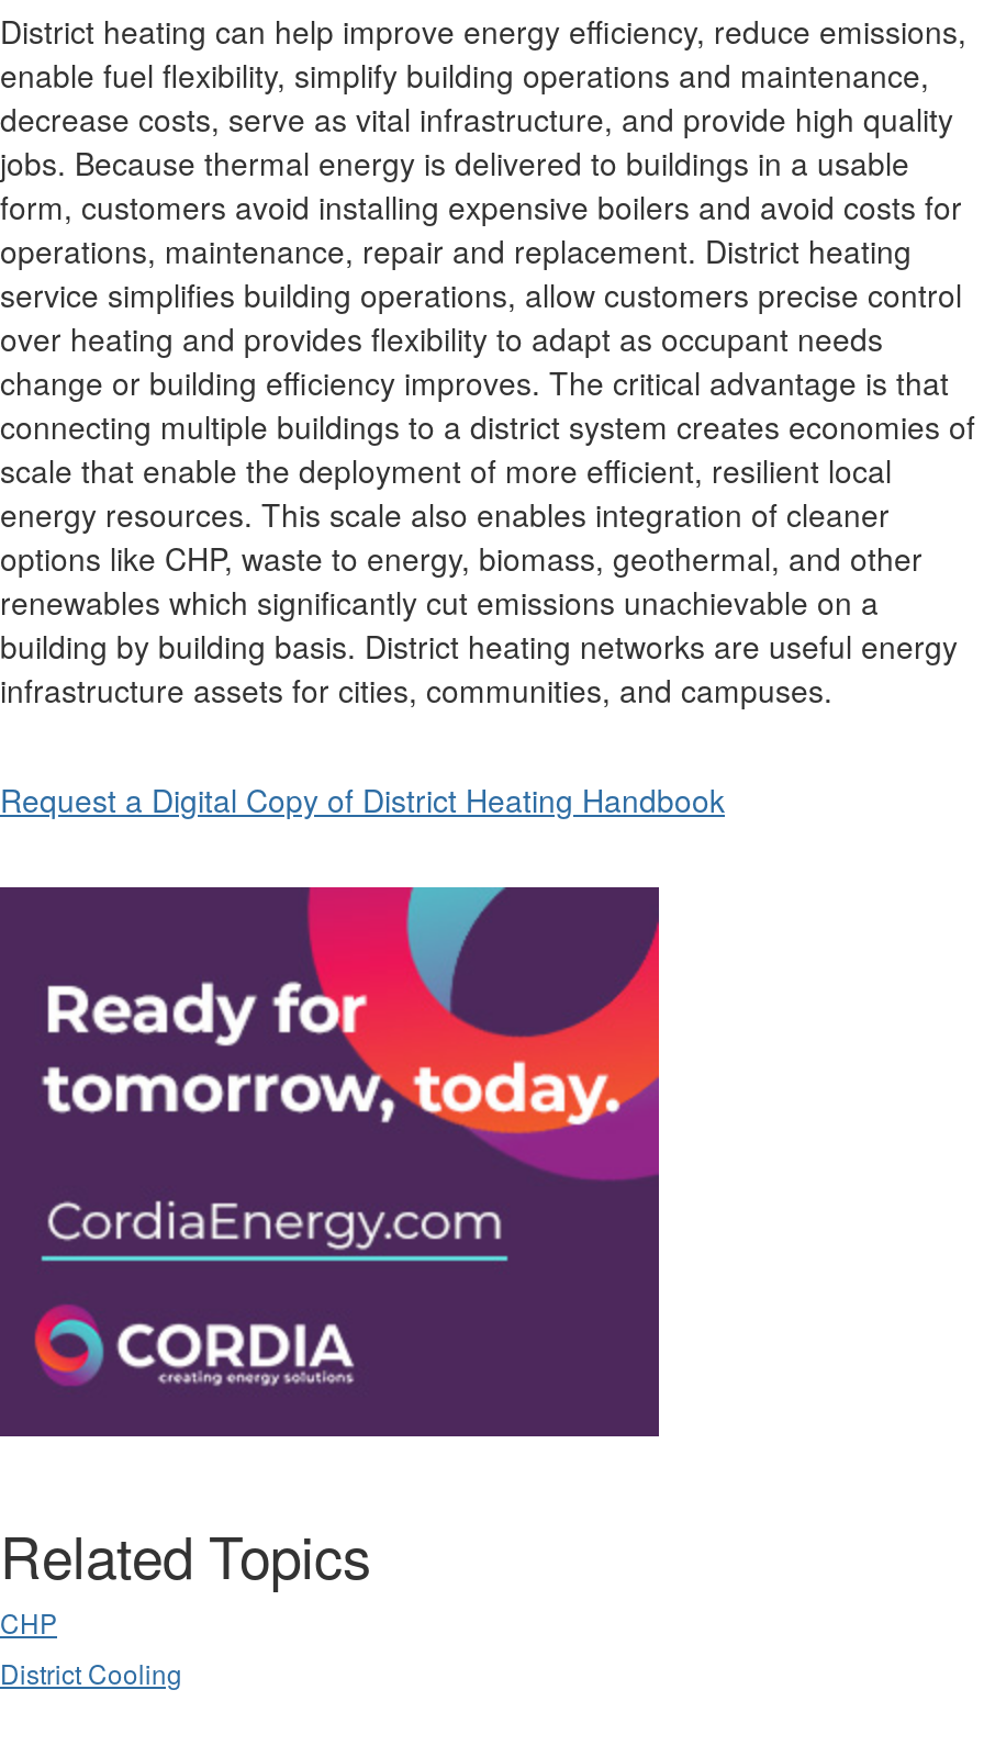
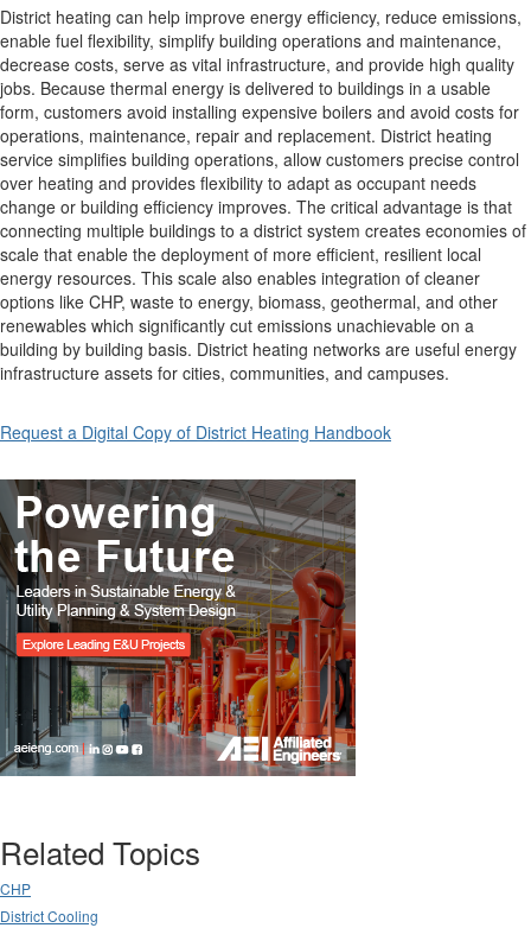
[7,885,661,1439] [image] -> [4,478,357,777] [image]

